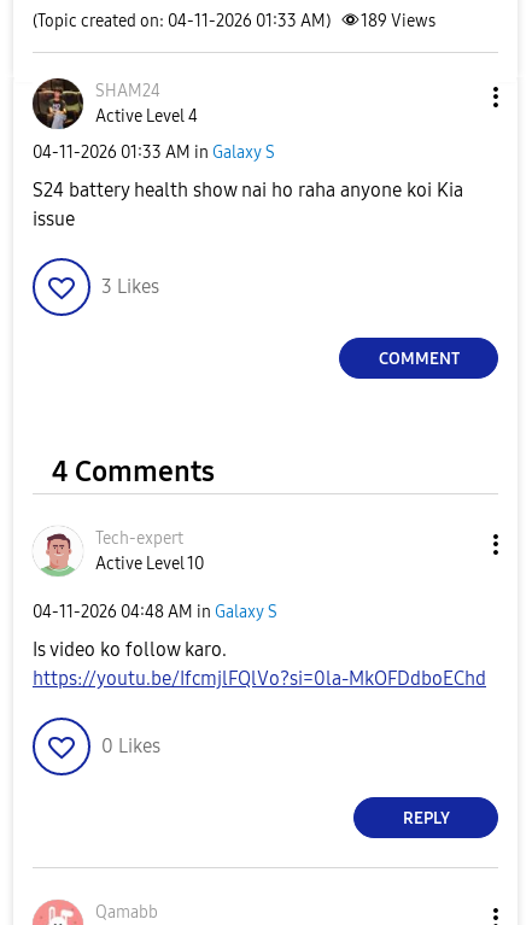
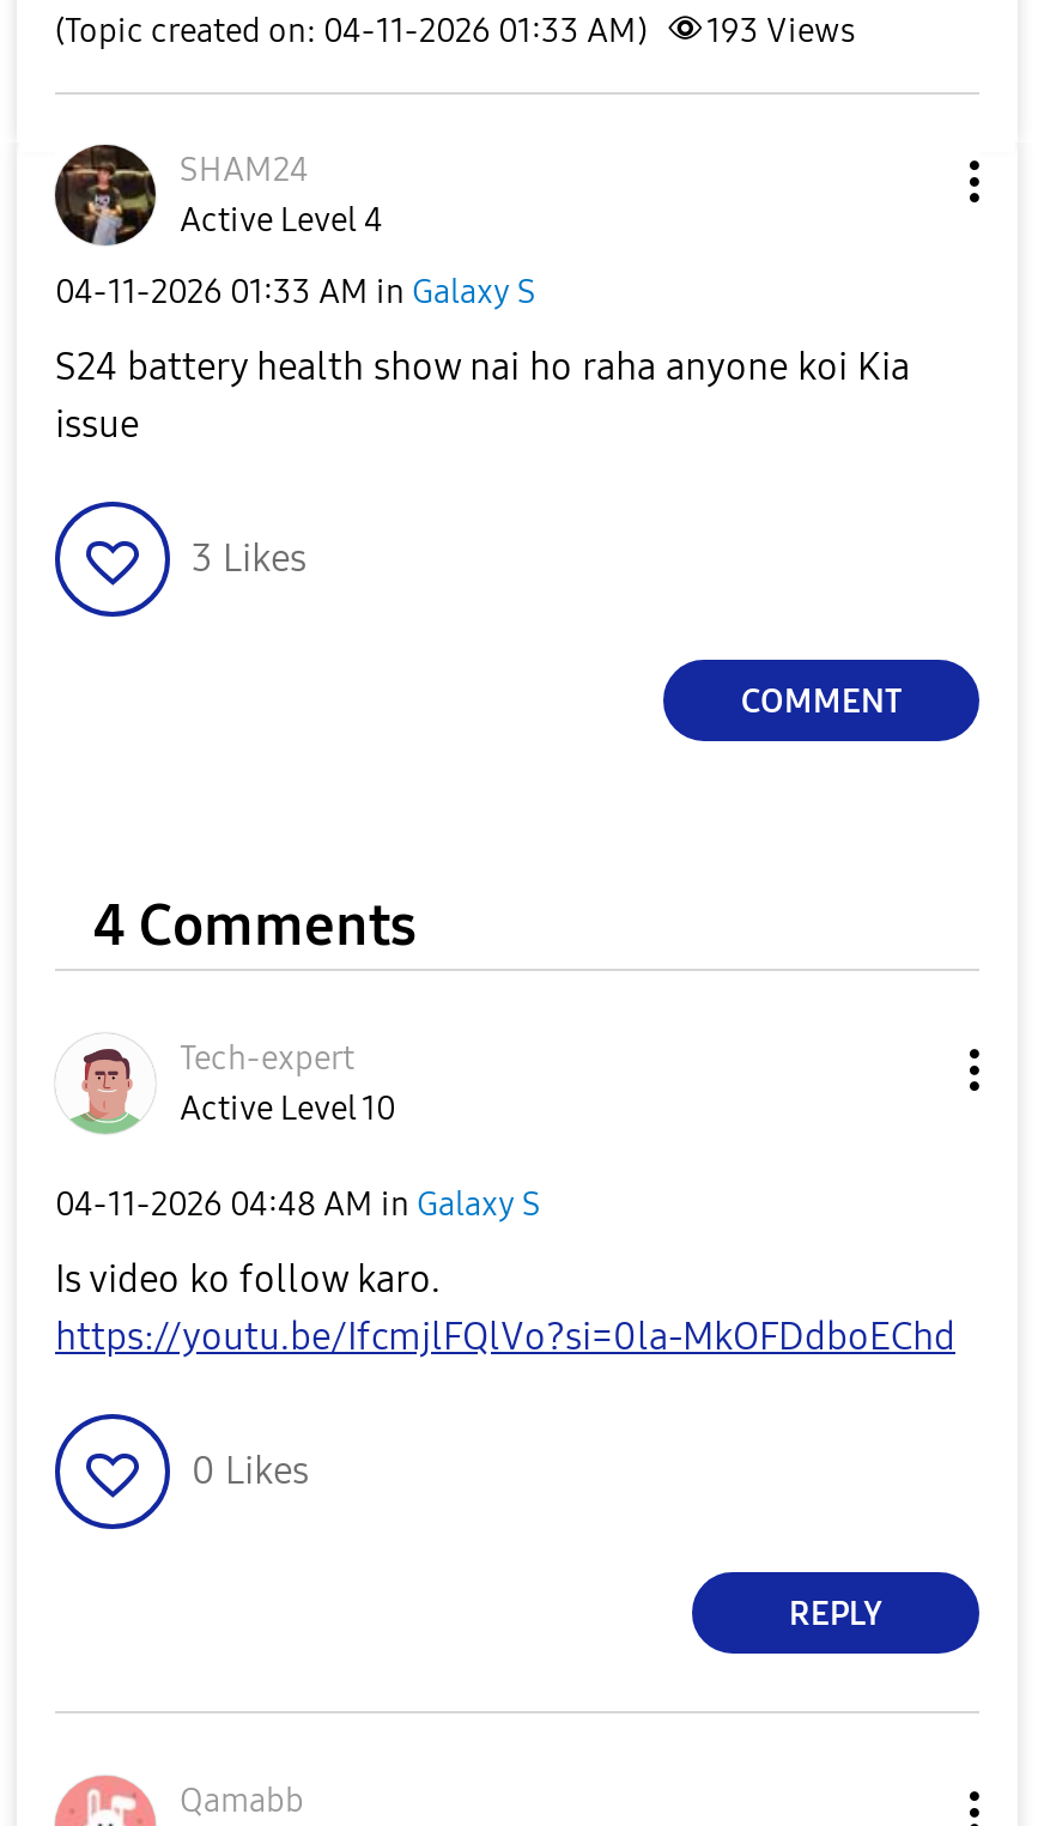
[33,11,435,31] (Topic created on: 04-11-2026 01:33 AM) 189 Views -> [55,11,855,51] (Topic created on: 04-11-2026 01:33 AM) 193 Views

